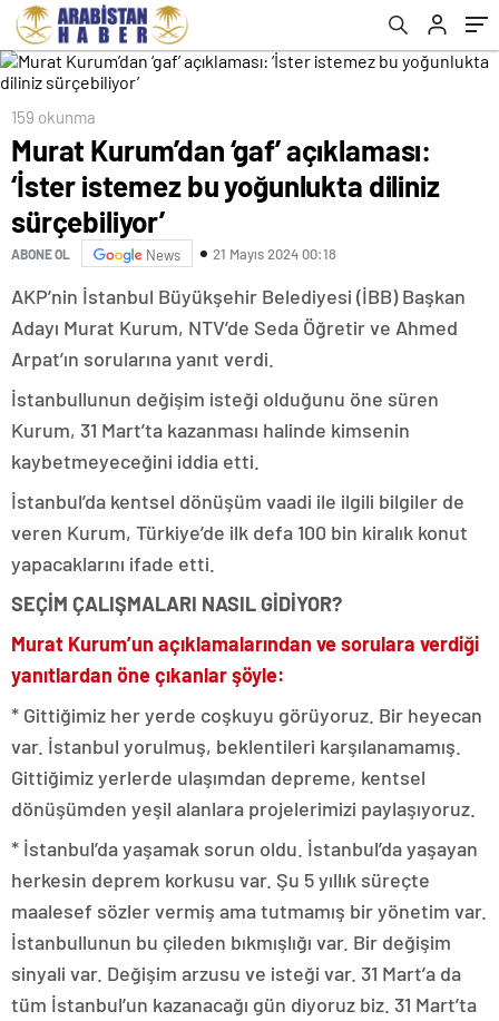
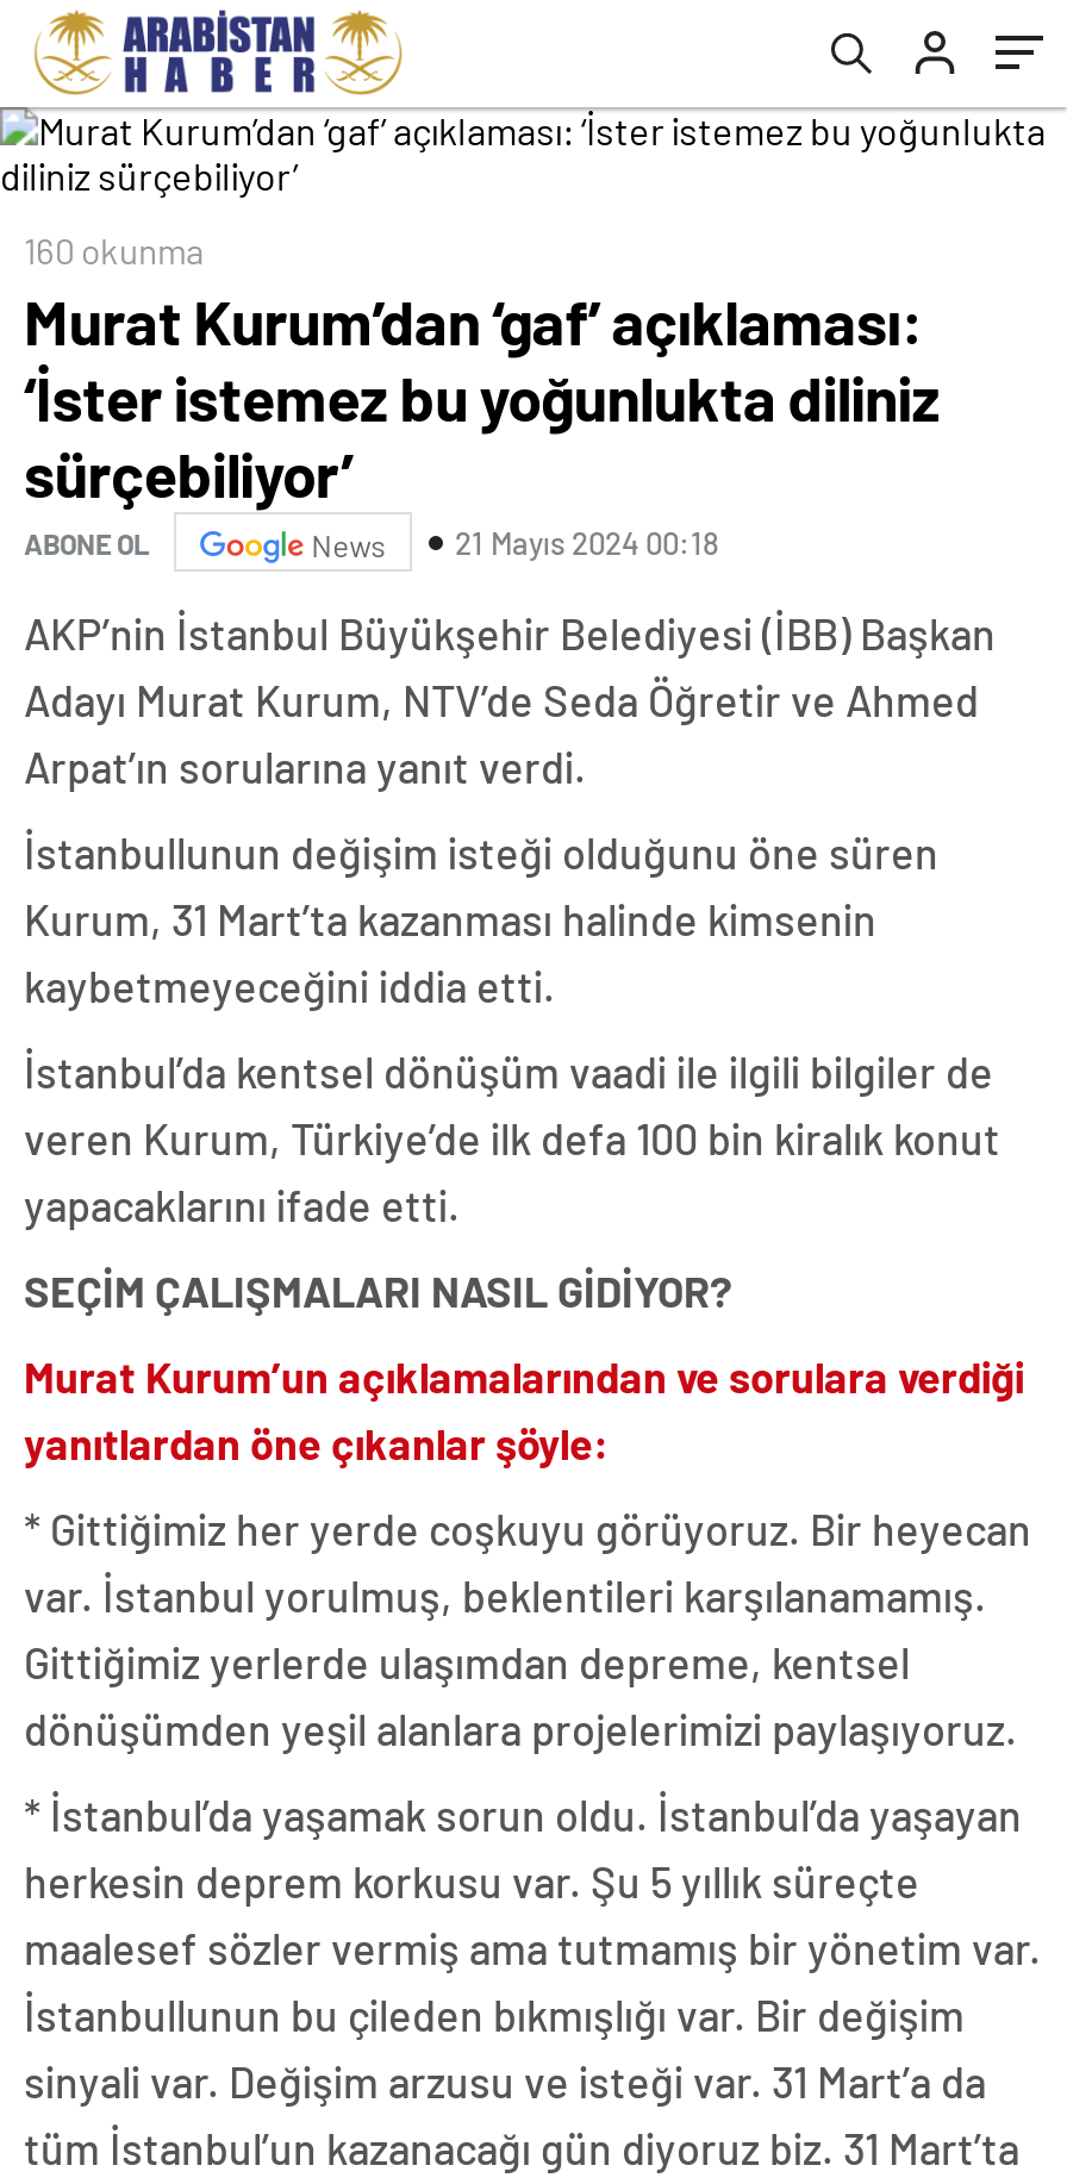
[11,107,96,127] 159 okunma -> [24,229,205,272] 160 okunma

